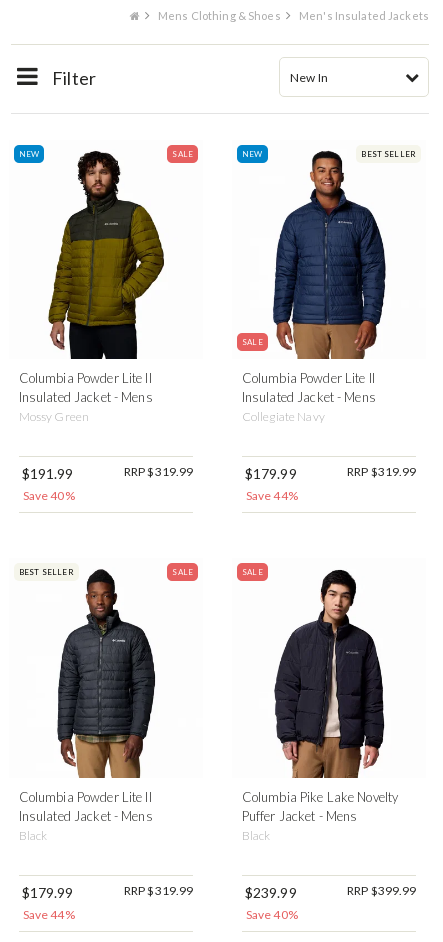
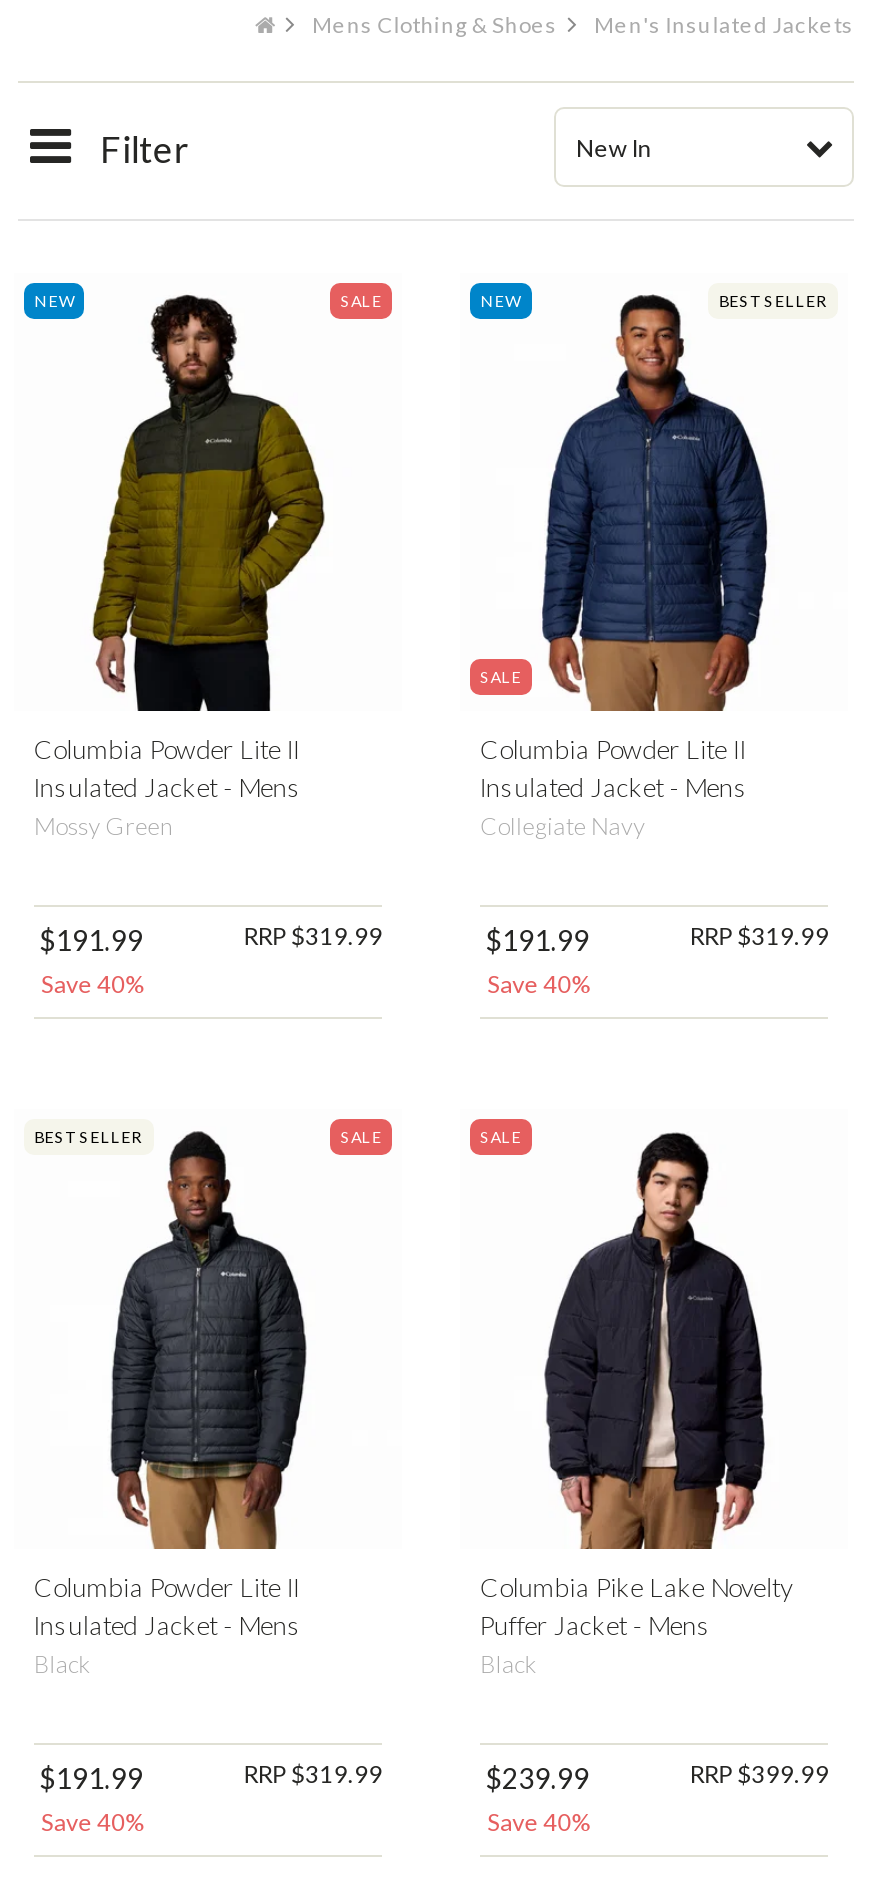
[245,465,297,482] $179.99 -> [486,924,590,958] $191.99
[246,488,298,503] Save 44% -> [488,970,592,1000] Save 40%
[22,884,74,901] $179.99 -> [39,1761,143,1795] $191.99
[23,907,75,922] Save 44% -> [41,1807,145,1837] Save 40%

